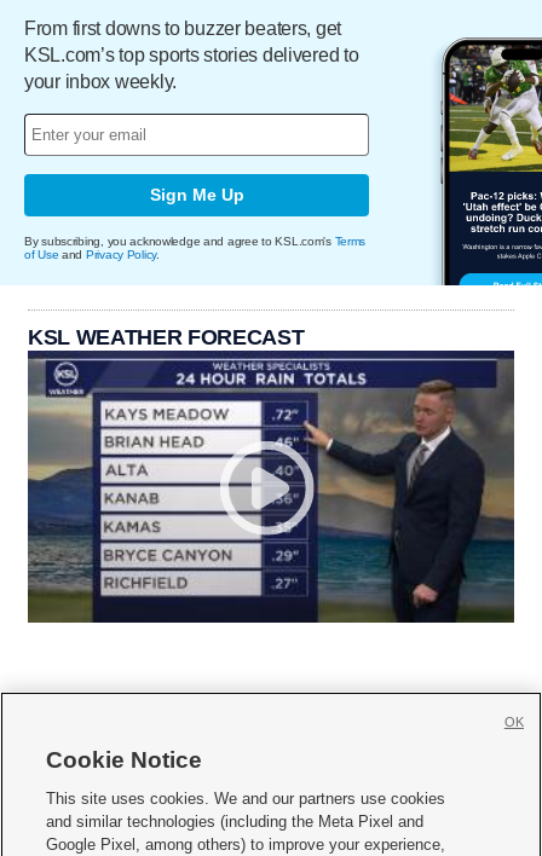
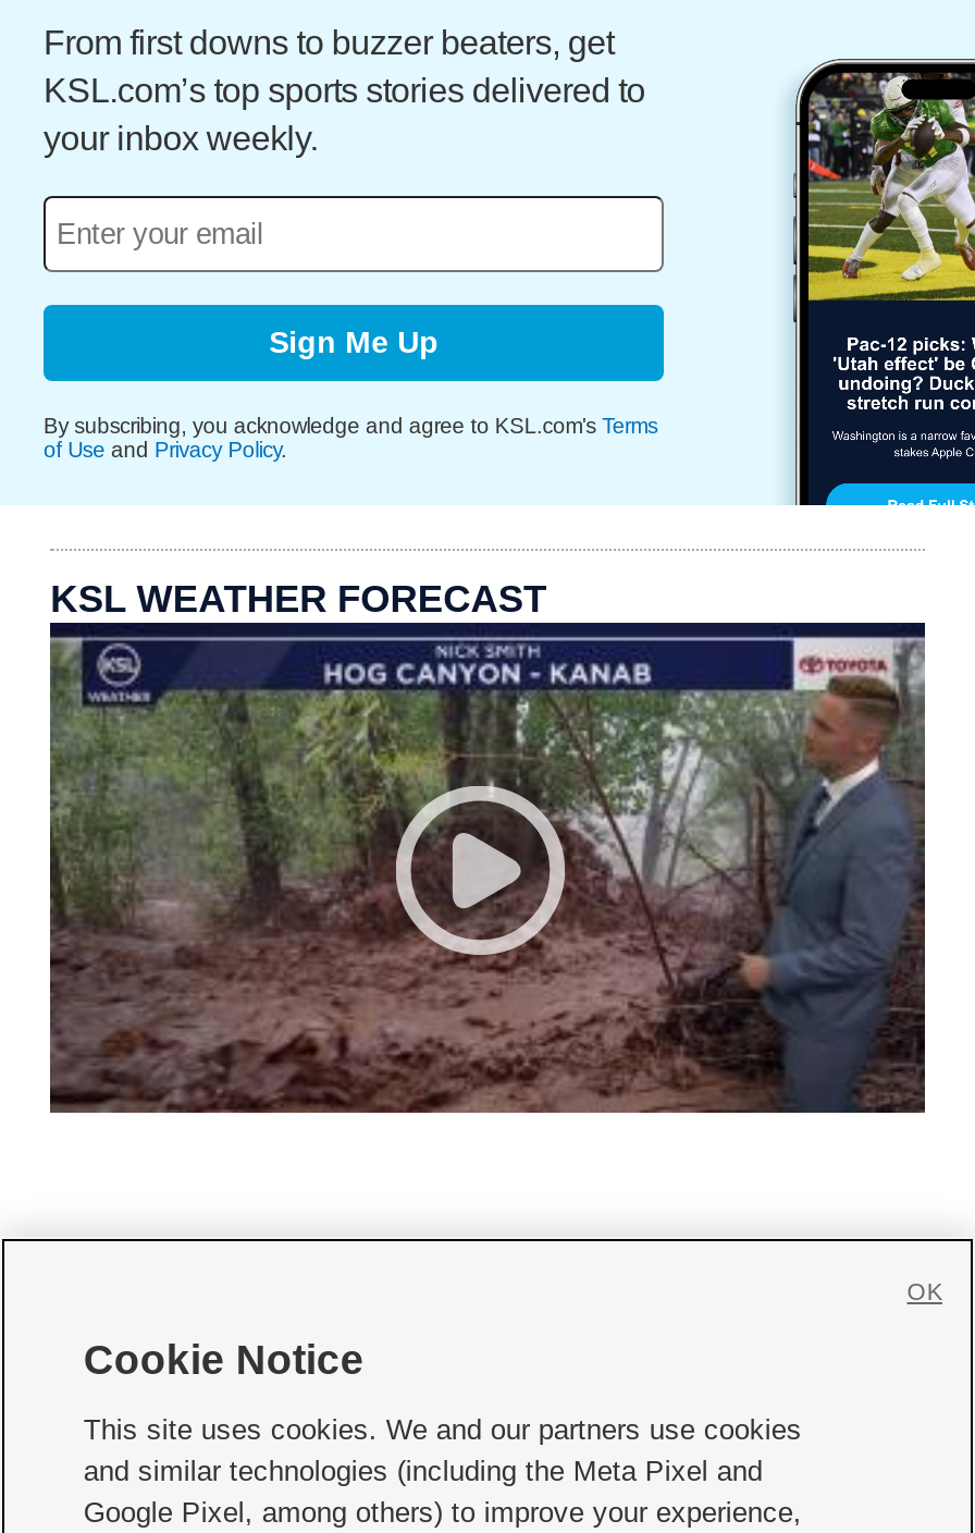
[28,352,514,624] [image] -> [50,627,925,1115] [image]

